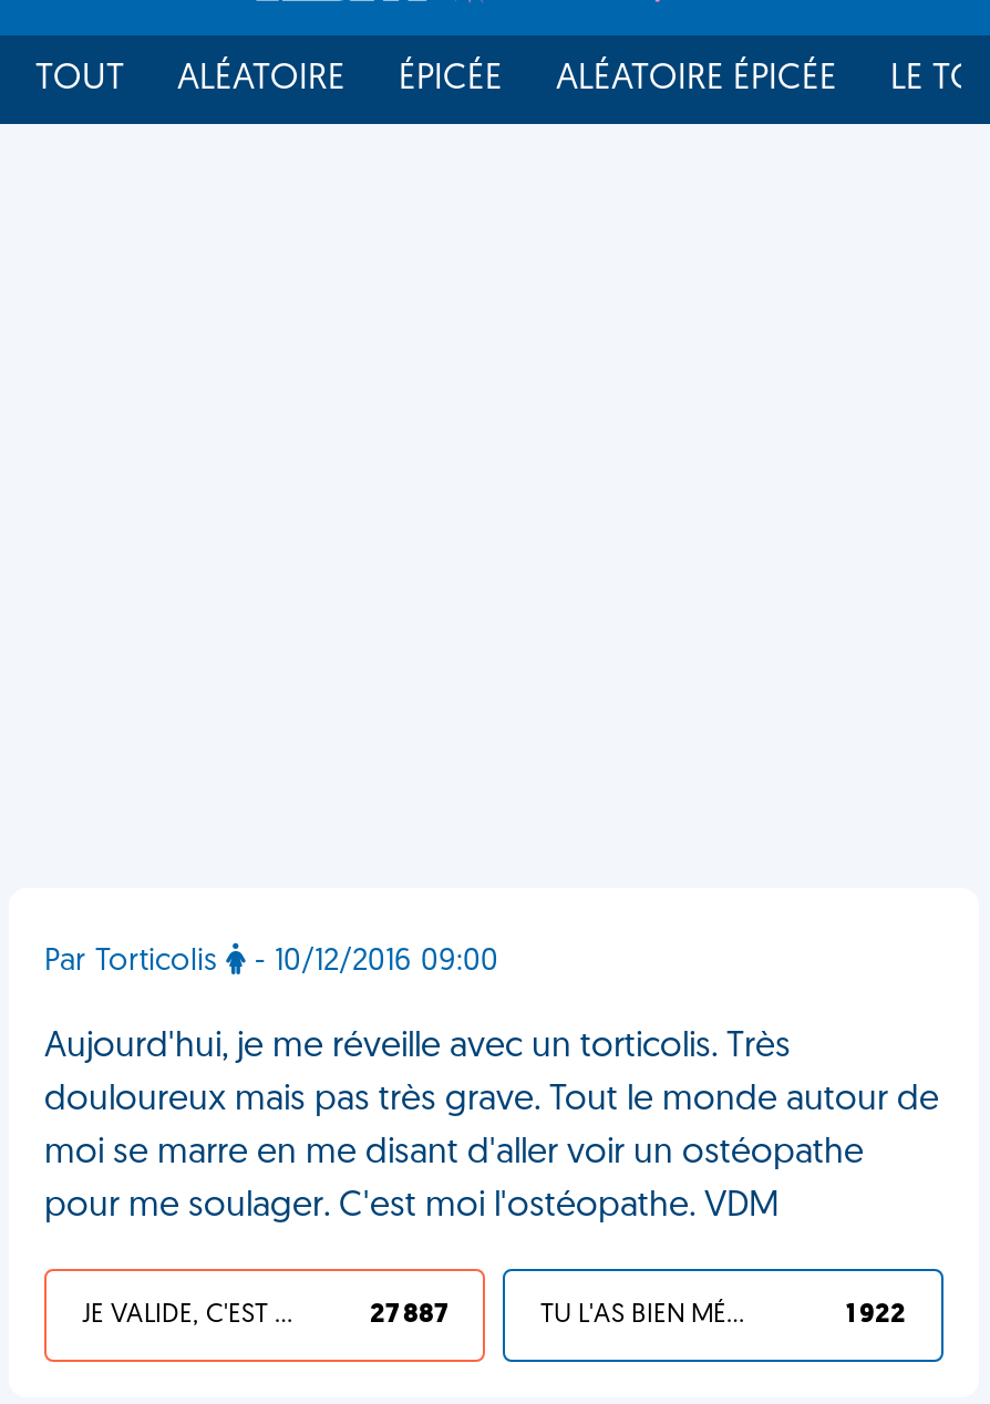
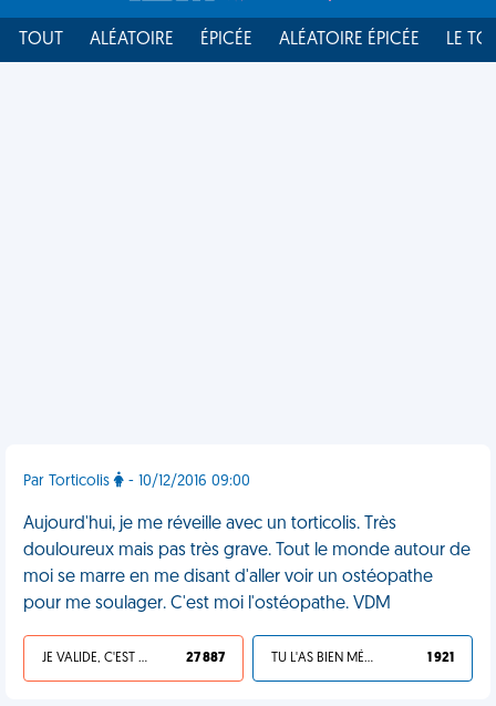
[846,1302,906,1329] 1 922 -> [427,652,454,665] 1 921

